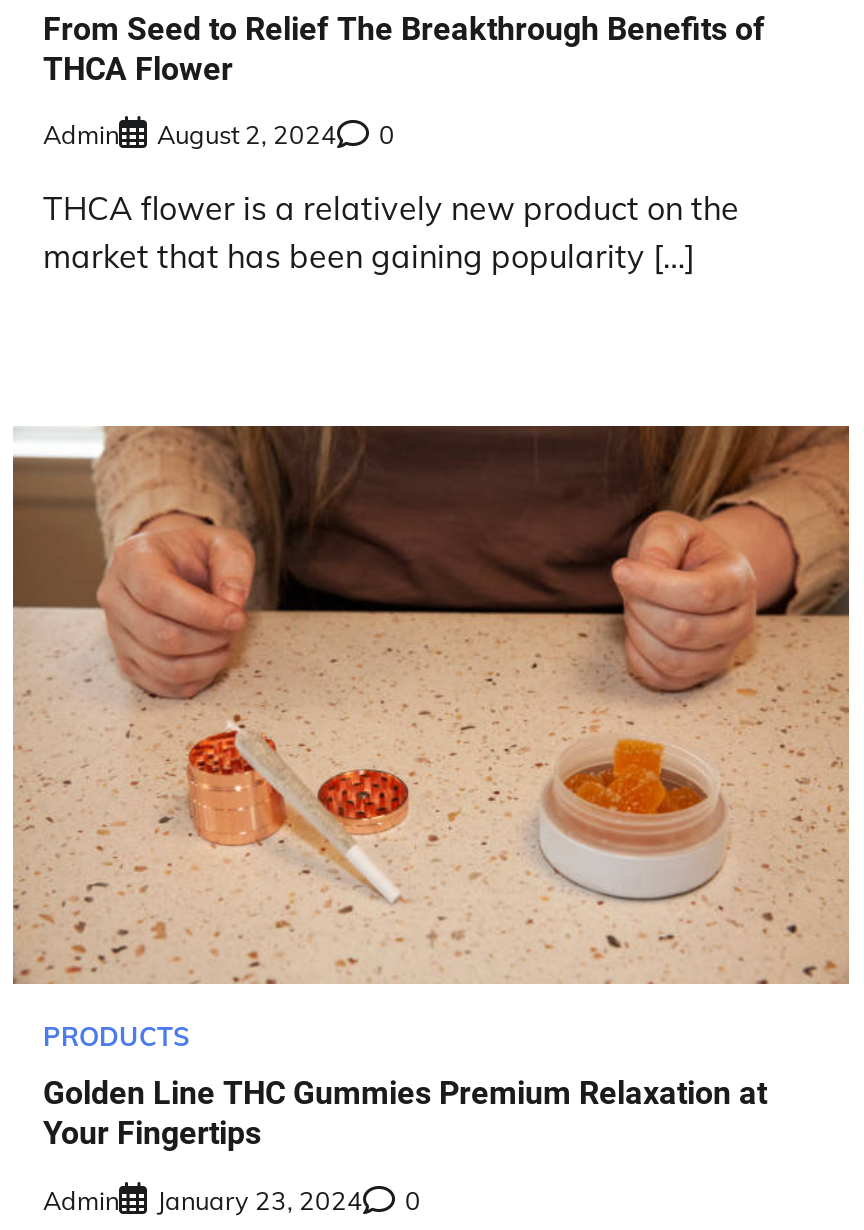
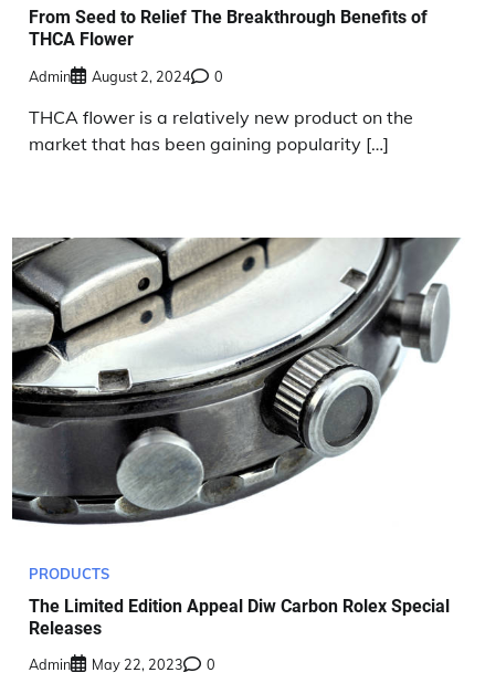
[11,424,851,986] [image] -> [11,237,474,545] [image]
[43,1075,767,1153] Golden Line THC Gummies Premium Relaxation at | Your Fingertips -> [29,595,450,638] The Limited Edition Appeal Diw Carbon Rolex Special | Releases
[43,1184,421,1216] Admin January 23, 2024 0 -> [29,655,215,673] Admin May 22, 2023 0

